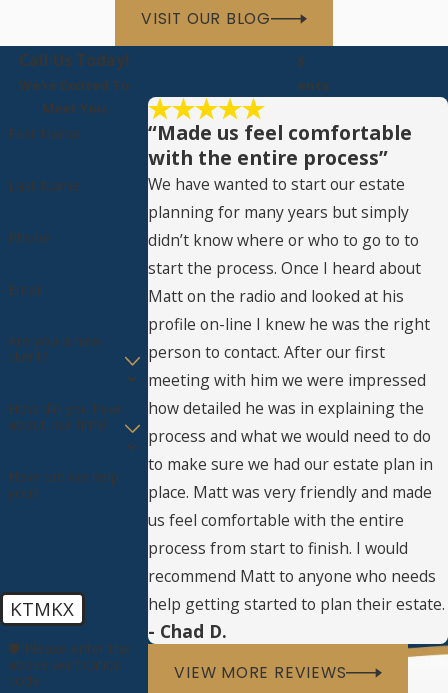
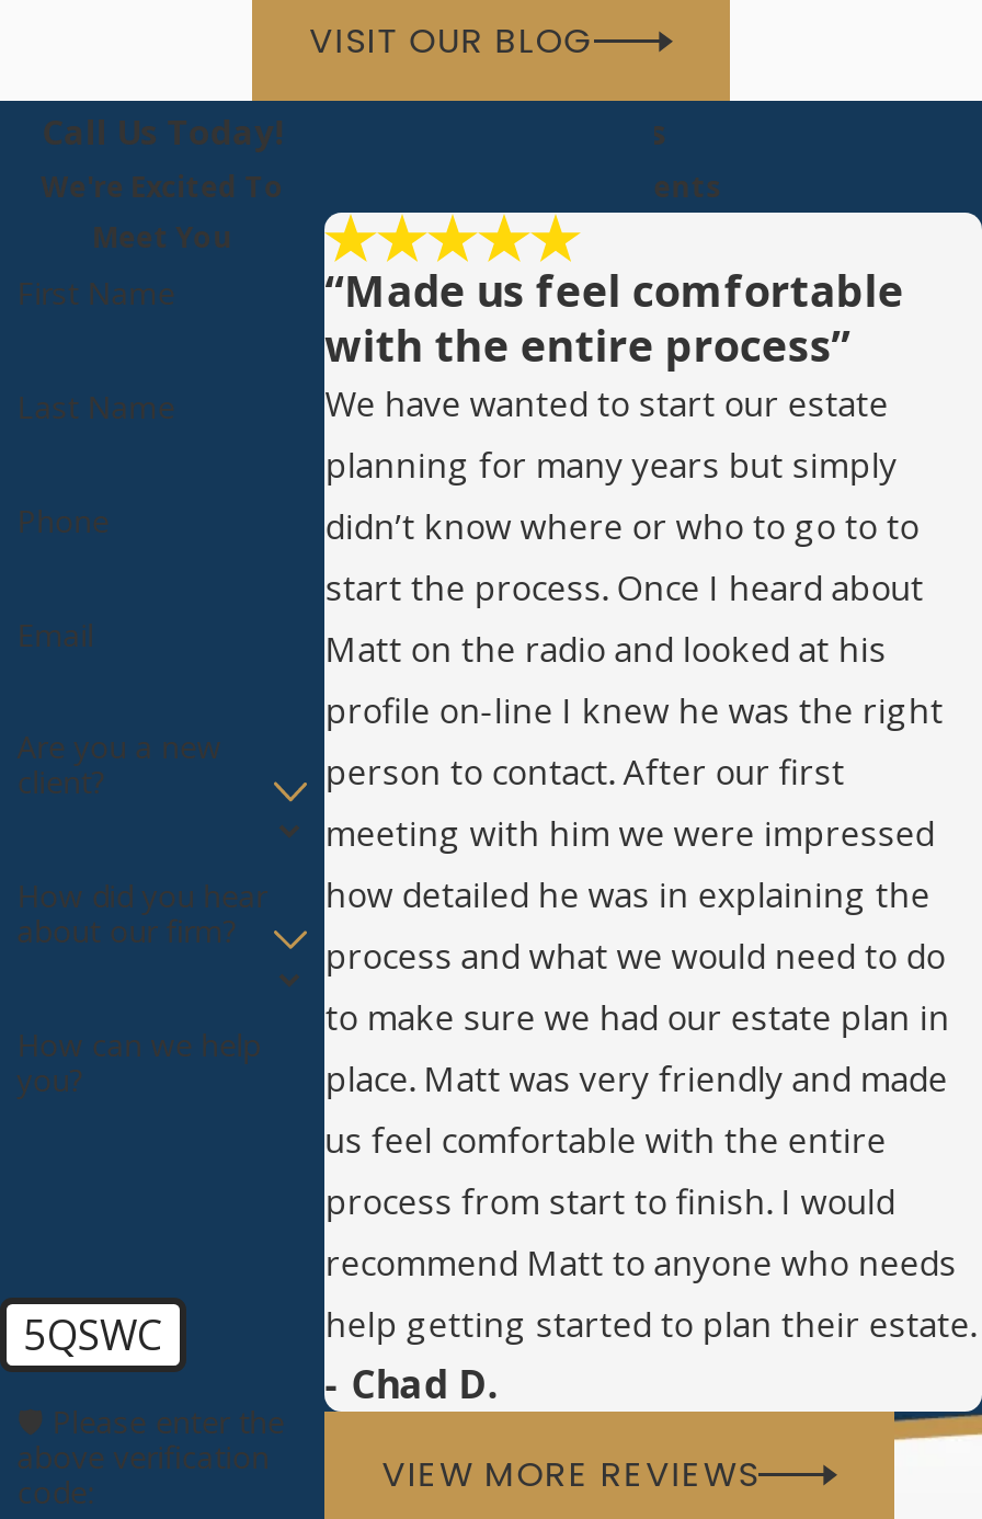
[10,596,74,621] KTMKX -> [23,1306,163,1361] 5QSWC

